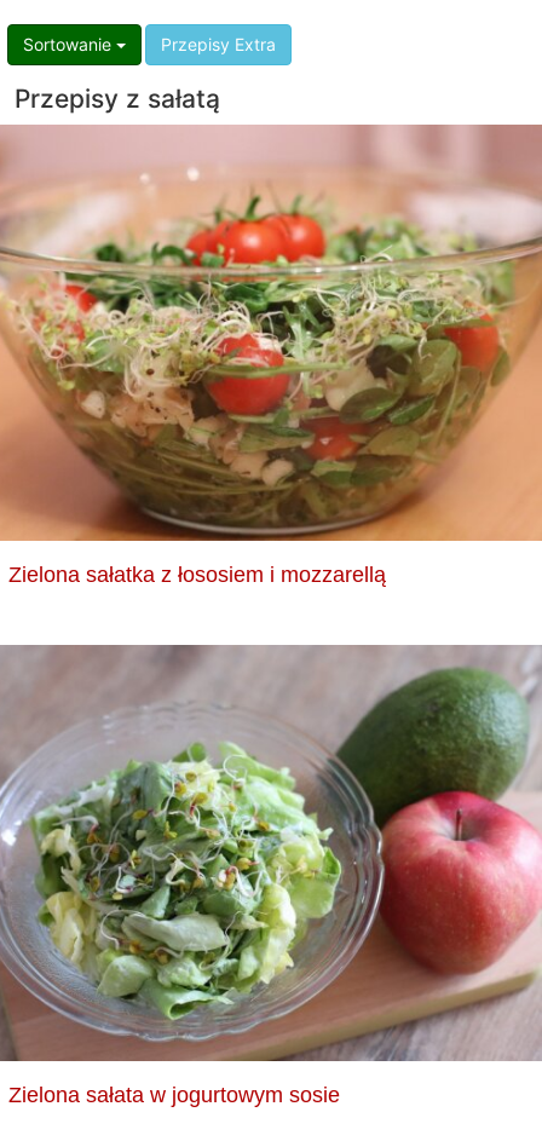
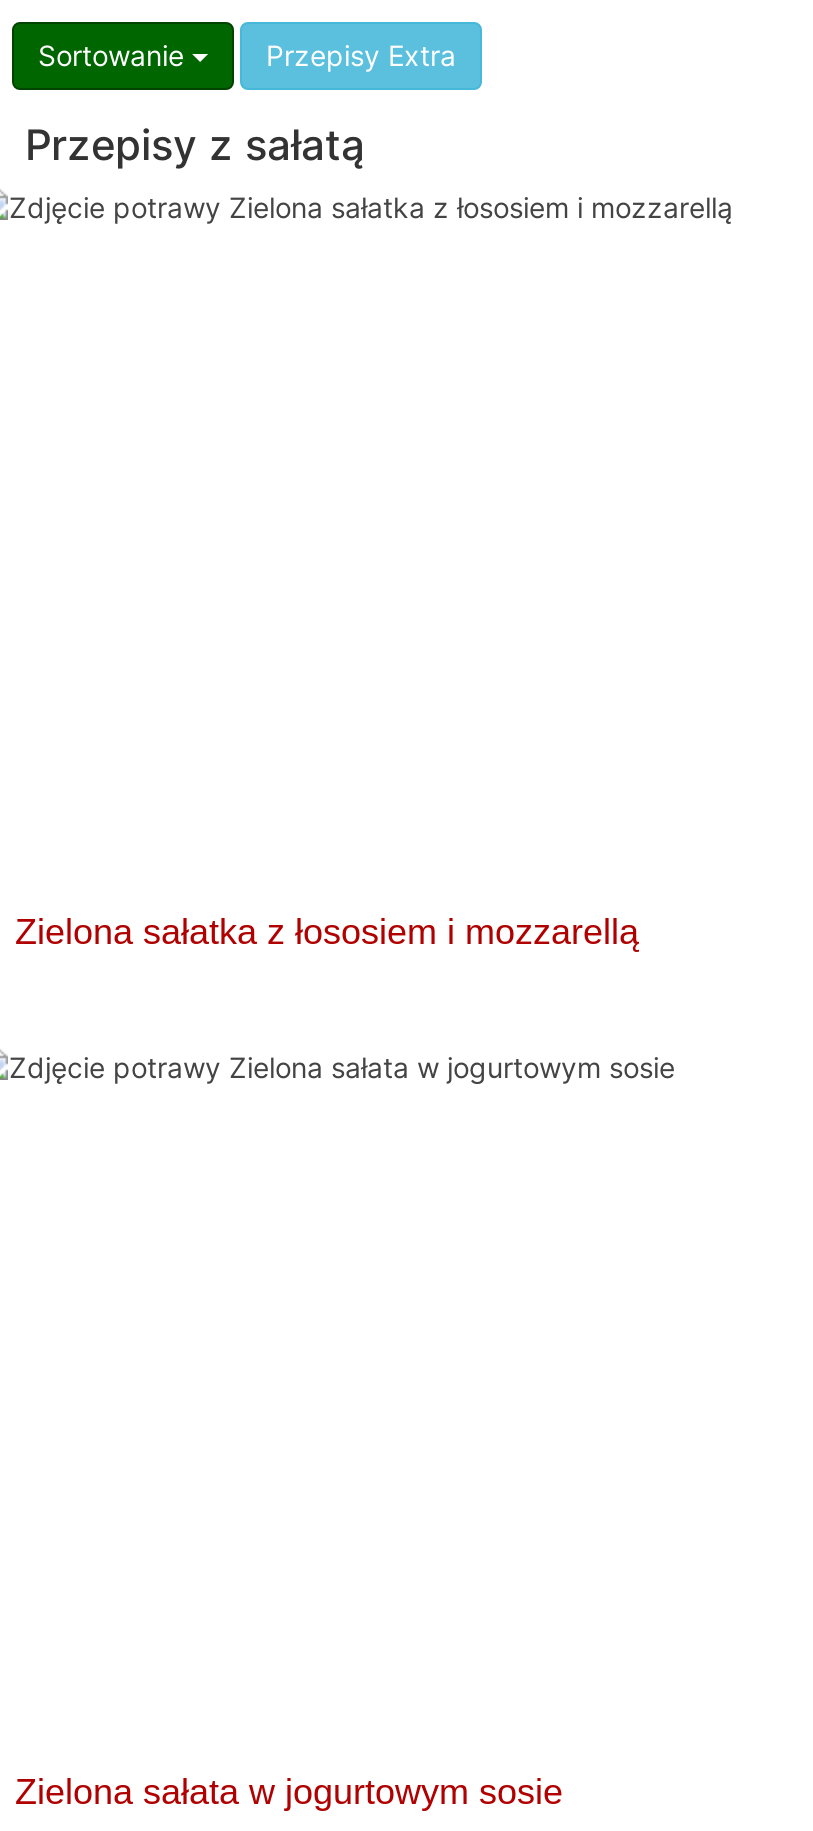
[4,123,538,542] [image] -> none
[4,644,538,1062] [image] -> none

